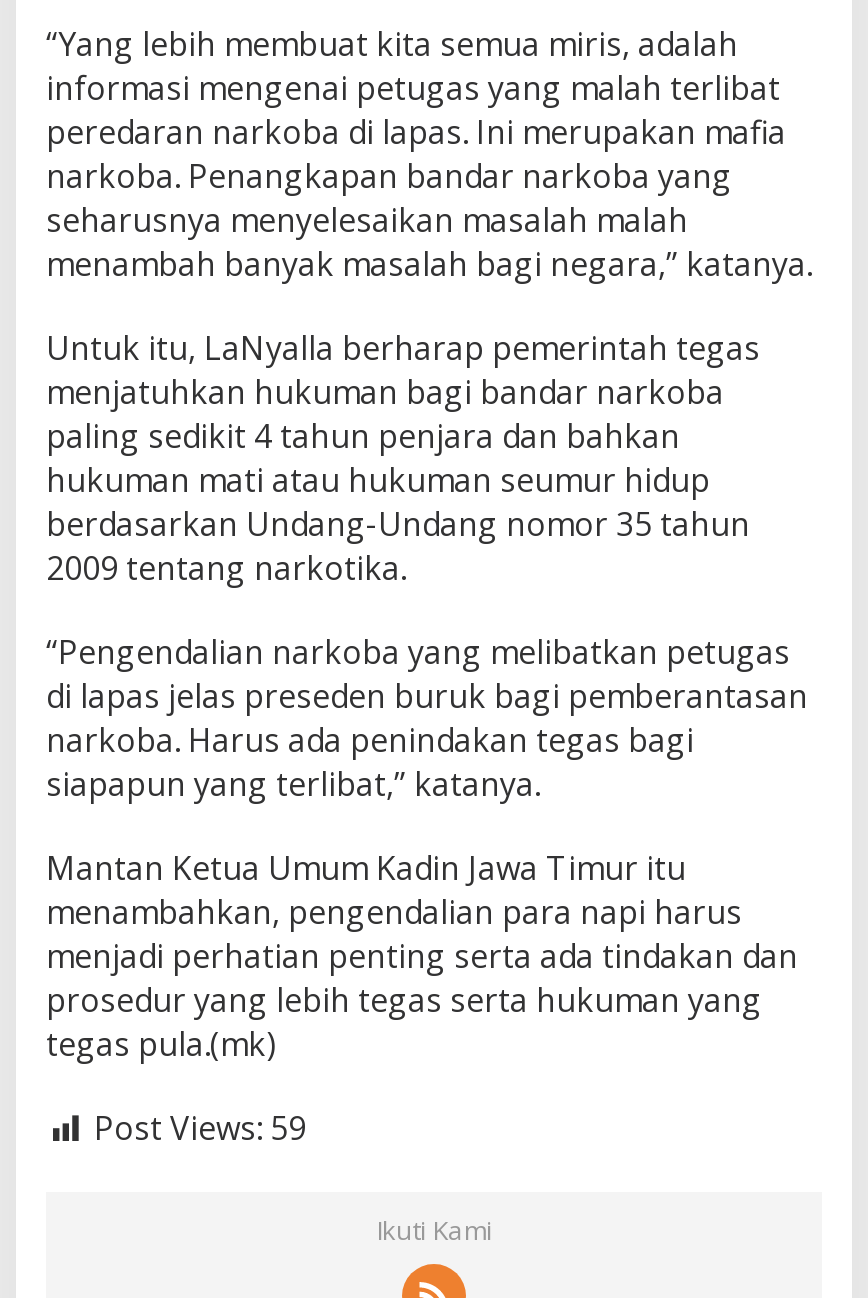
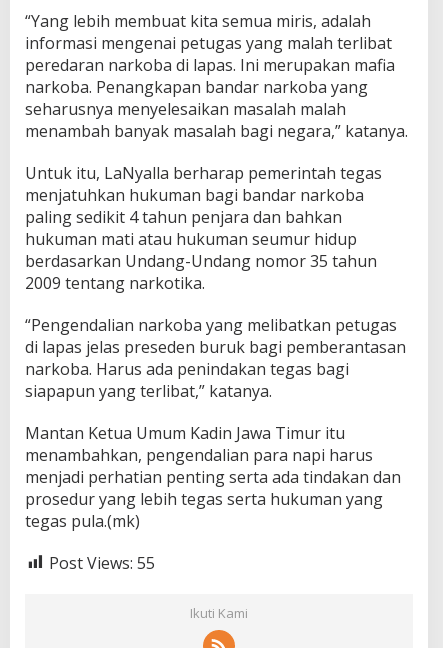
[94,1105,306,1149] Post Views: 59 -> [49,552,155,574] Post Views: 55

